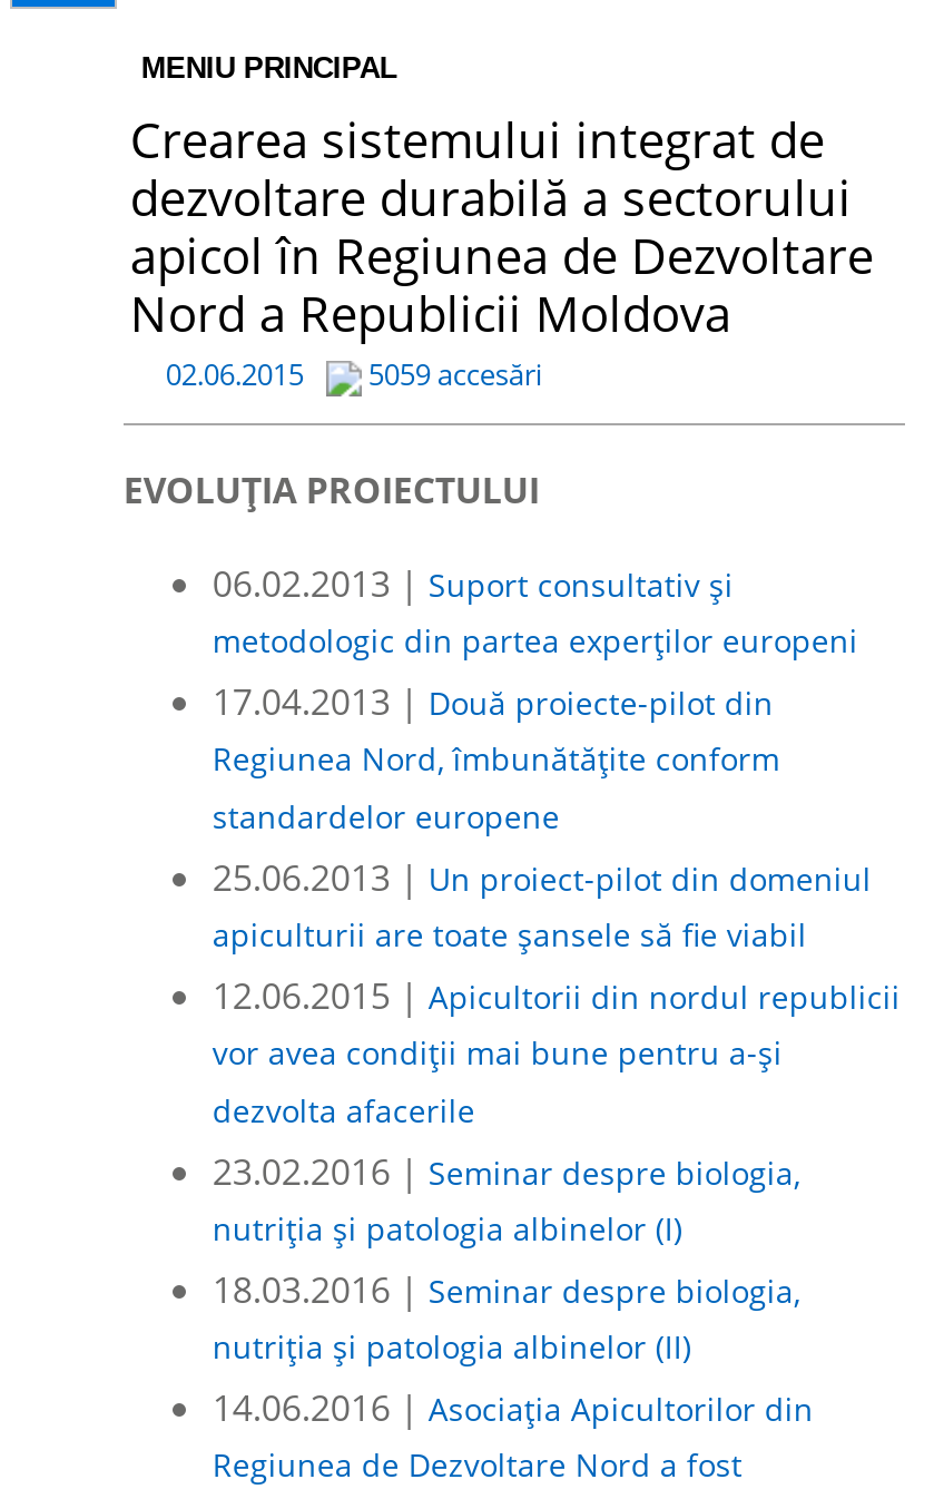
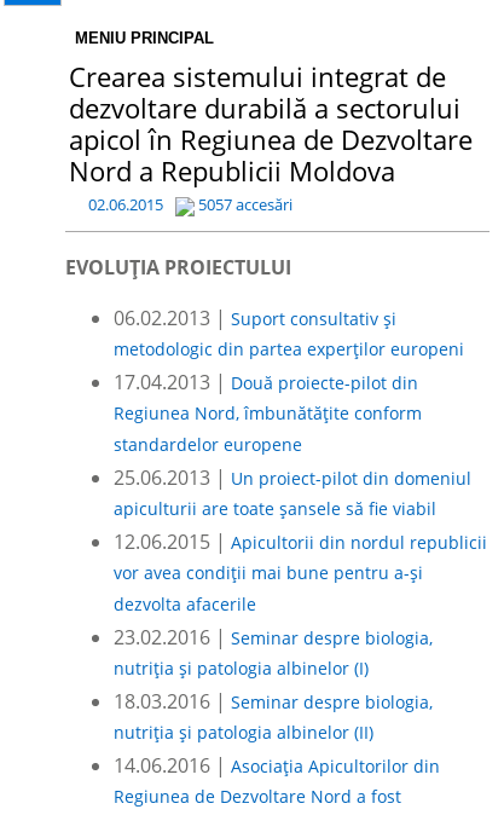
[159,354,555,394] 02.06.2015 5059 accesări -> [84,193,299,215] 02.06.2015 5057 accesări

